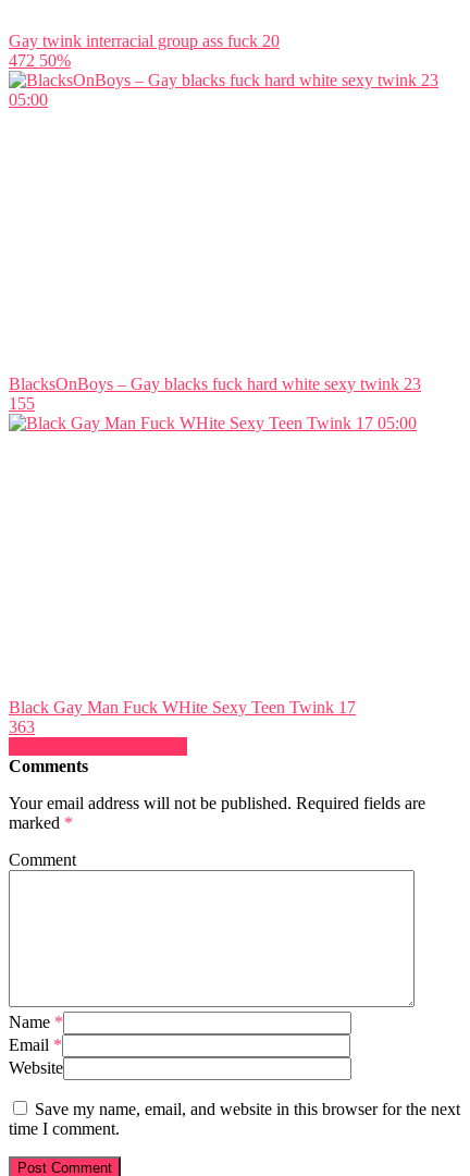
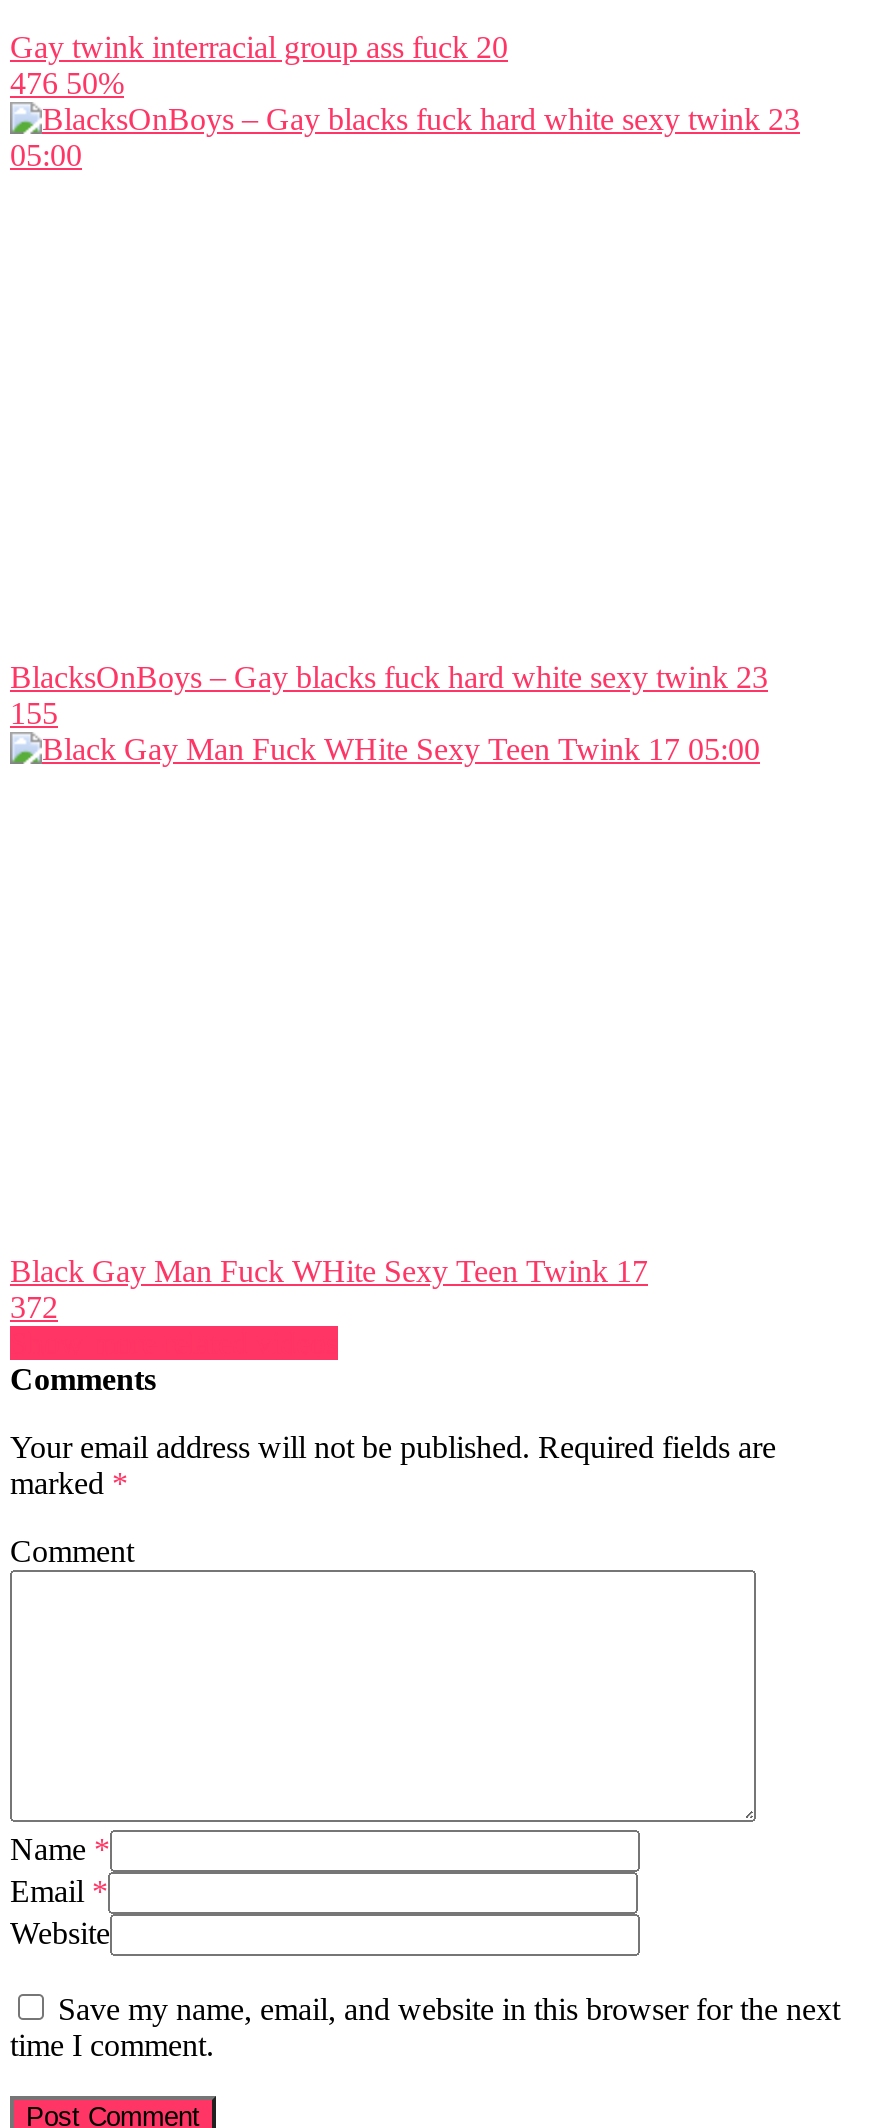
[9,51,71,69] 472 50% -> [10,66,124,100] 476 50%
[9,717,35,736] 363 -> [10,1290,58,1324] 372

